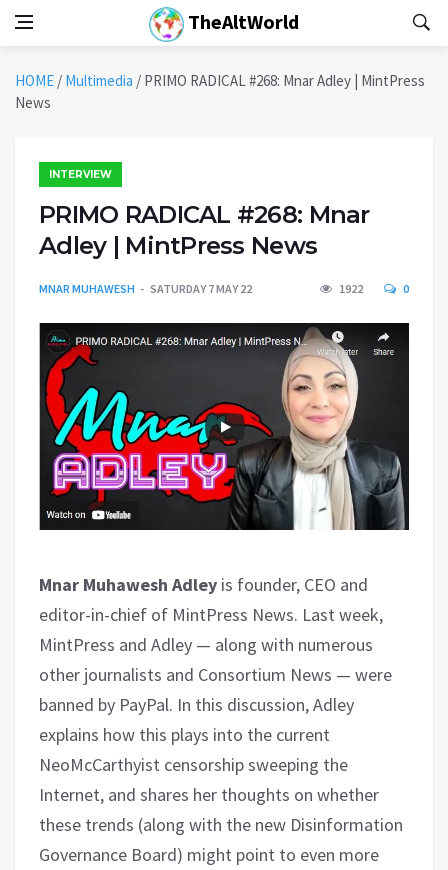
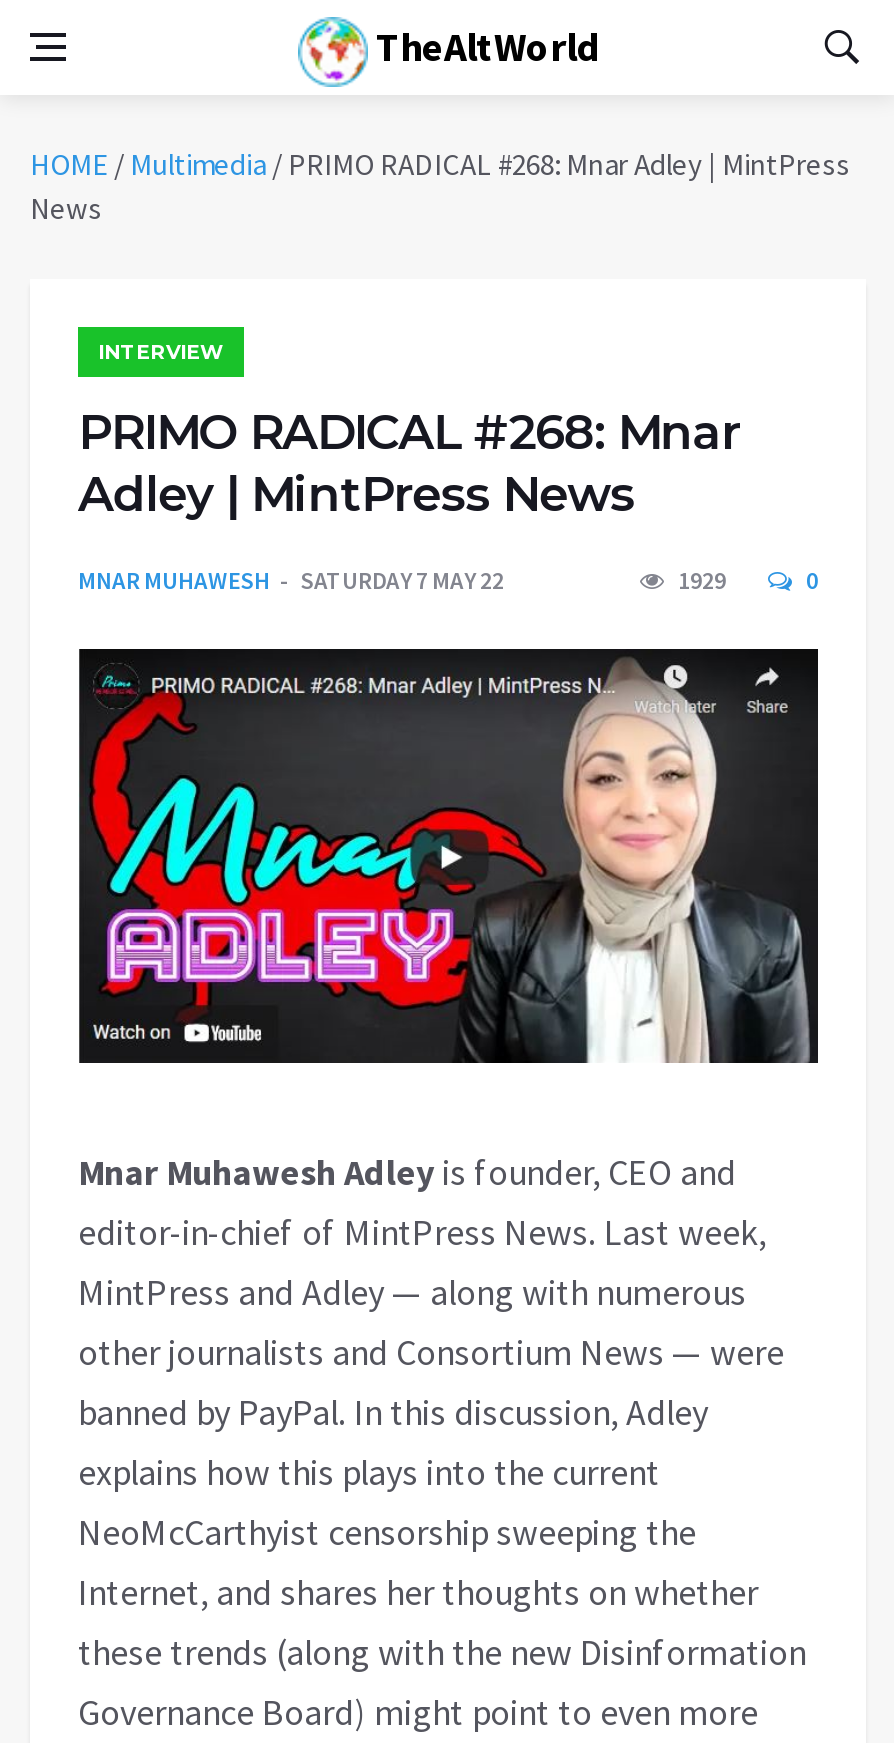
[339,281,363,296] 1922 -> [678,565,726,595] 1929

